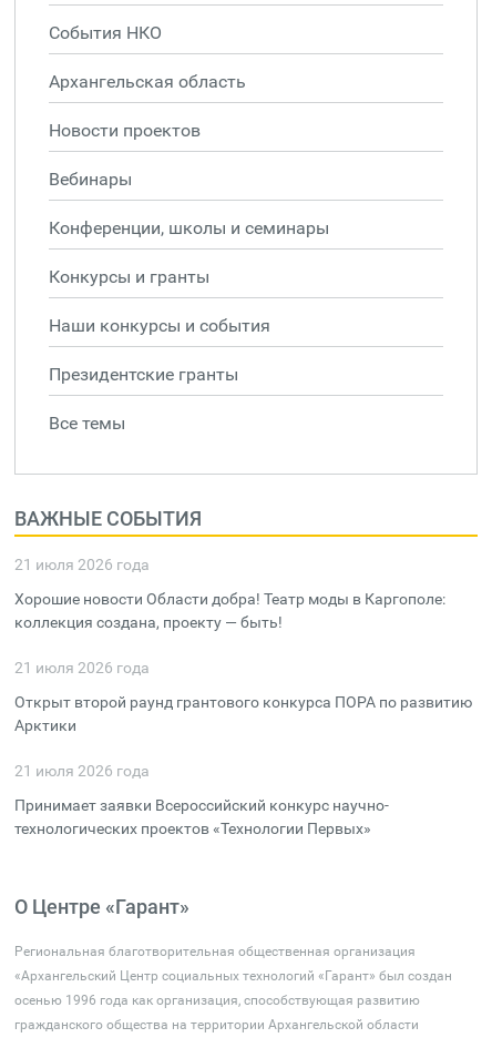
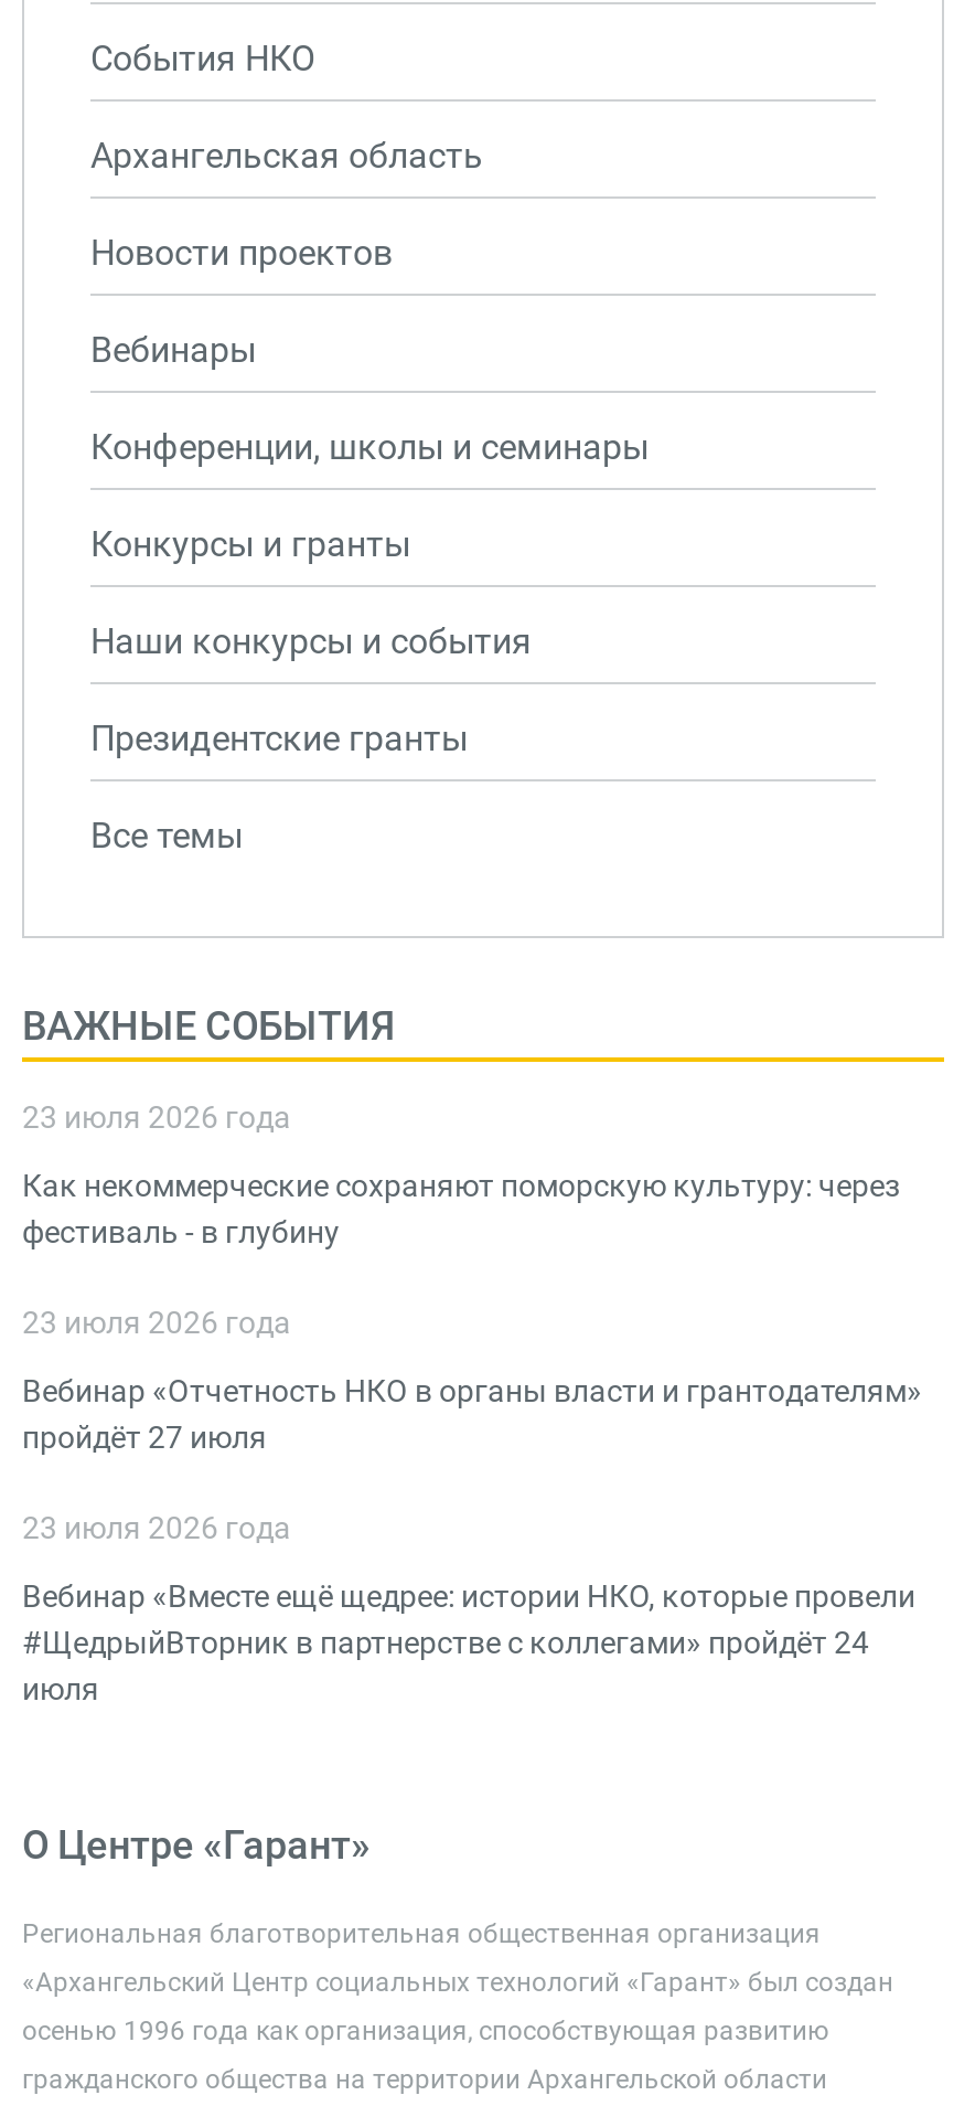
[14,556,150,573] 21 июля 2026 года -> [22,1099,291,1135] 23 июля 2026 года
[14,590,445,631] Хорошие новости Области добра! Театр моды в Каргополе: | коллекция создана, проекту — быть! -> [22,1168,900,1249] Как некоммерческие сохраняют поморскую культуру: через | фестиваль - в глубину
[14,659,150,676] 21 июля 2026 года -> [22,1305,291,1340] 23 июля 2026 года
[14,693,472,734] Открыт второй раунд грантового конкурса ПОРА по развитию | Арктики -> [22,1373,922,1455] Вебинар «Отчетность НКО в органы власти и грантодателям» | пройдёт 27 июля
[14,762,150,780] 21 июля 2026 года -> [22,1510,291,1545] 23 июля 2026 года
[14,796,389,837] Принимает заявки Всероссийский конкурс научно- | технологических проектов «Технологии Первых» -> [22,1578,915,1706] Вебинар «Вместе ещё щедрее: истории НКО, которые провели | #ЩедрыйВторник в партнерстве с коллегами» пройдёт 24 | июля

